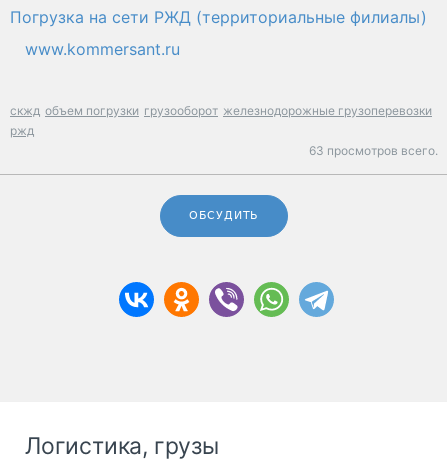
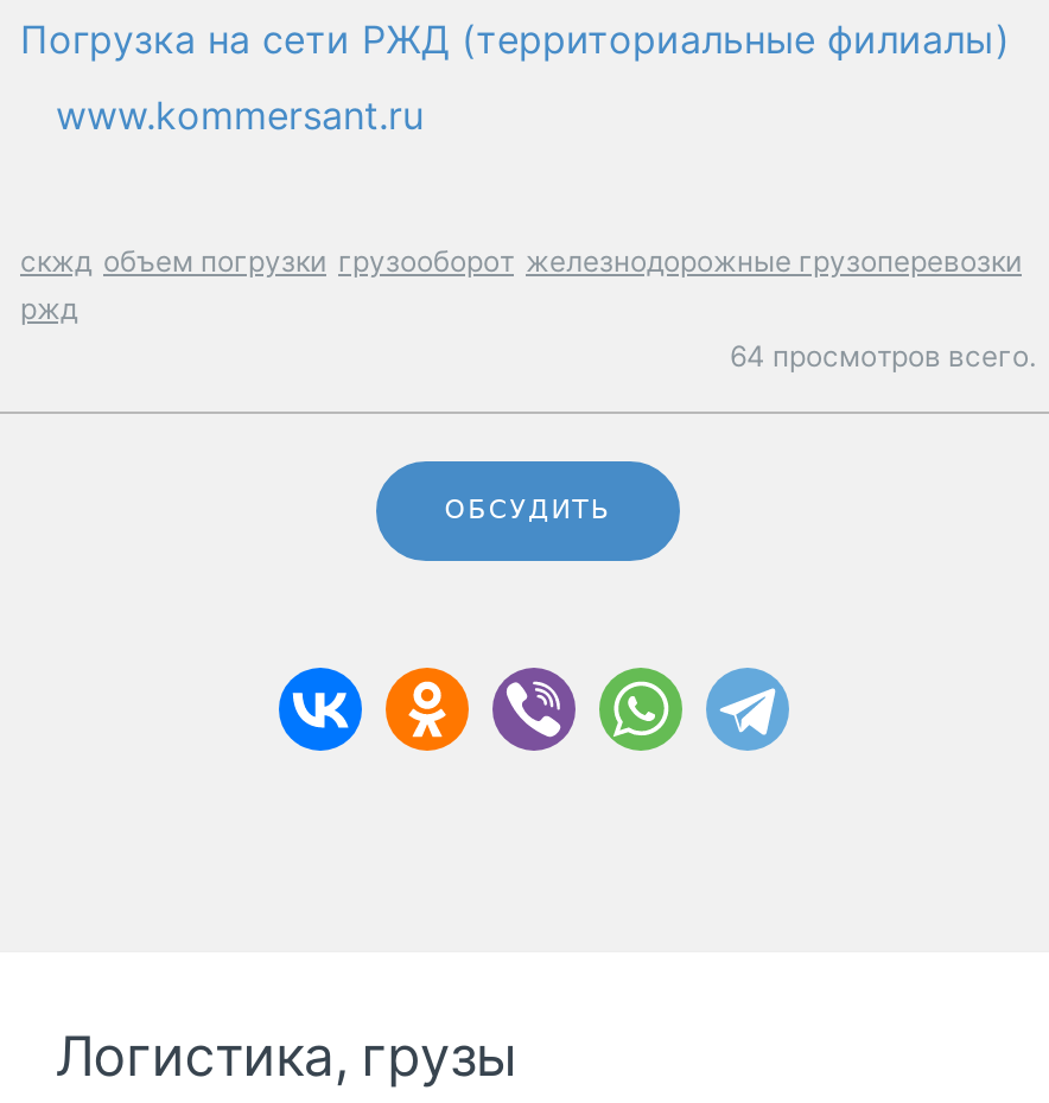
[309,143,438,158] 63 просмотров всего. -> [730,338,1036,374] 64 просмотров всего.

